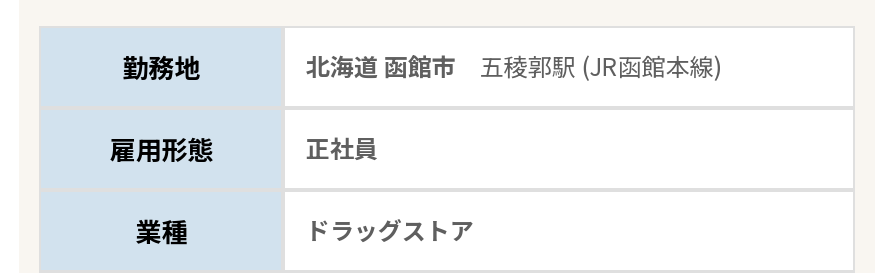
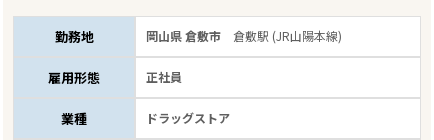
[306,47,722,81] 北海道 函館市五稜郭駅 (JR函館本線) -> [146,27,342,44] 岡山県 倉敷市倉敷駅 (JR山陽本線)

